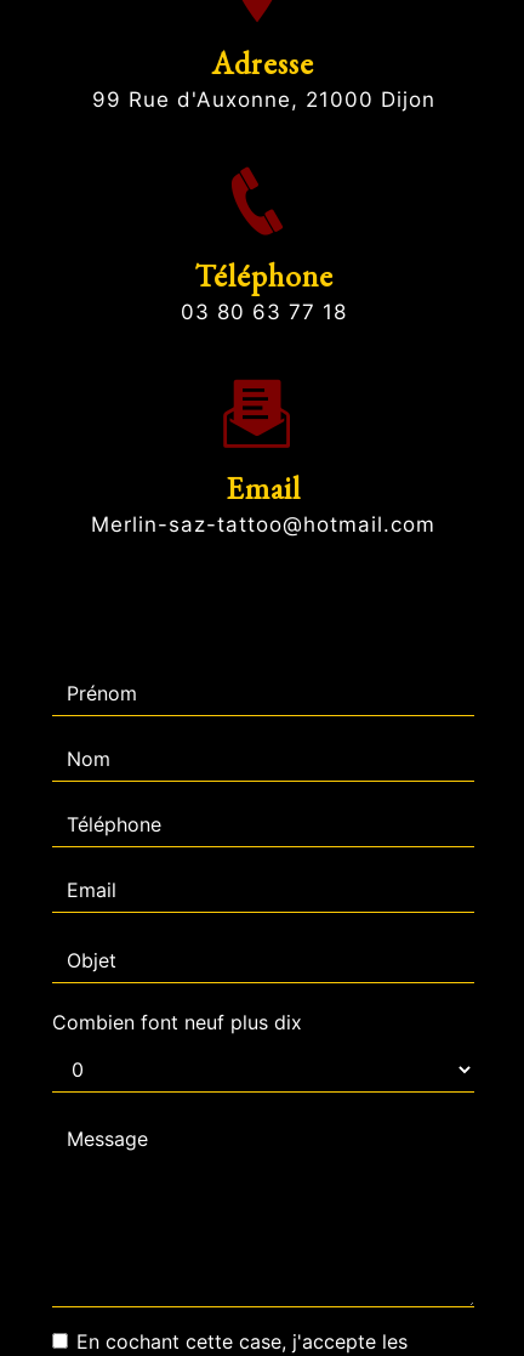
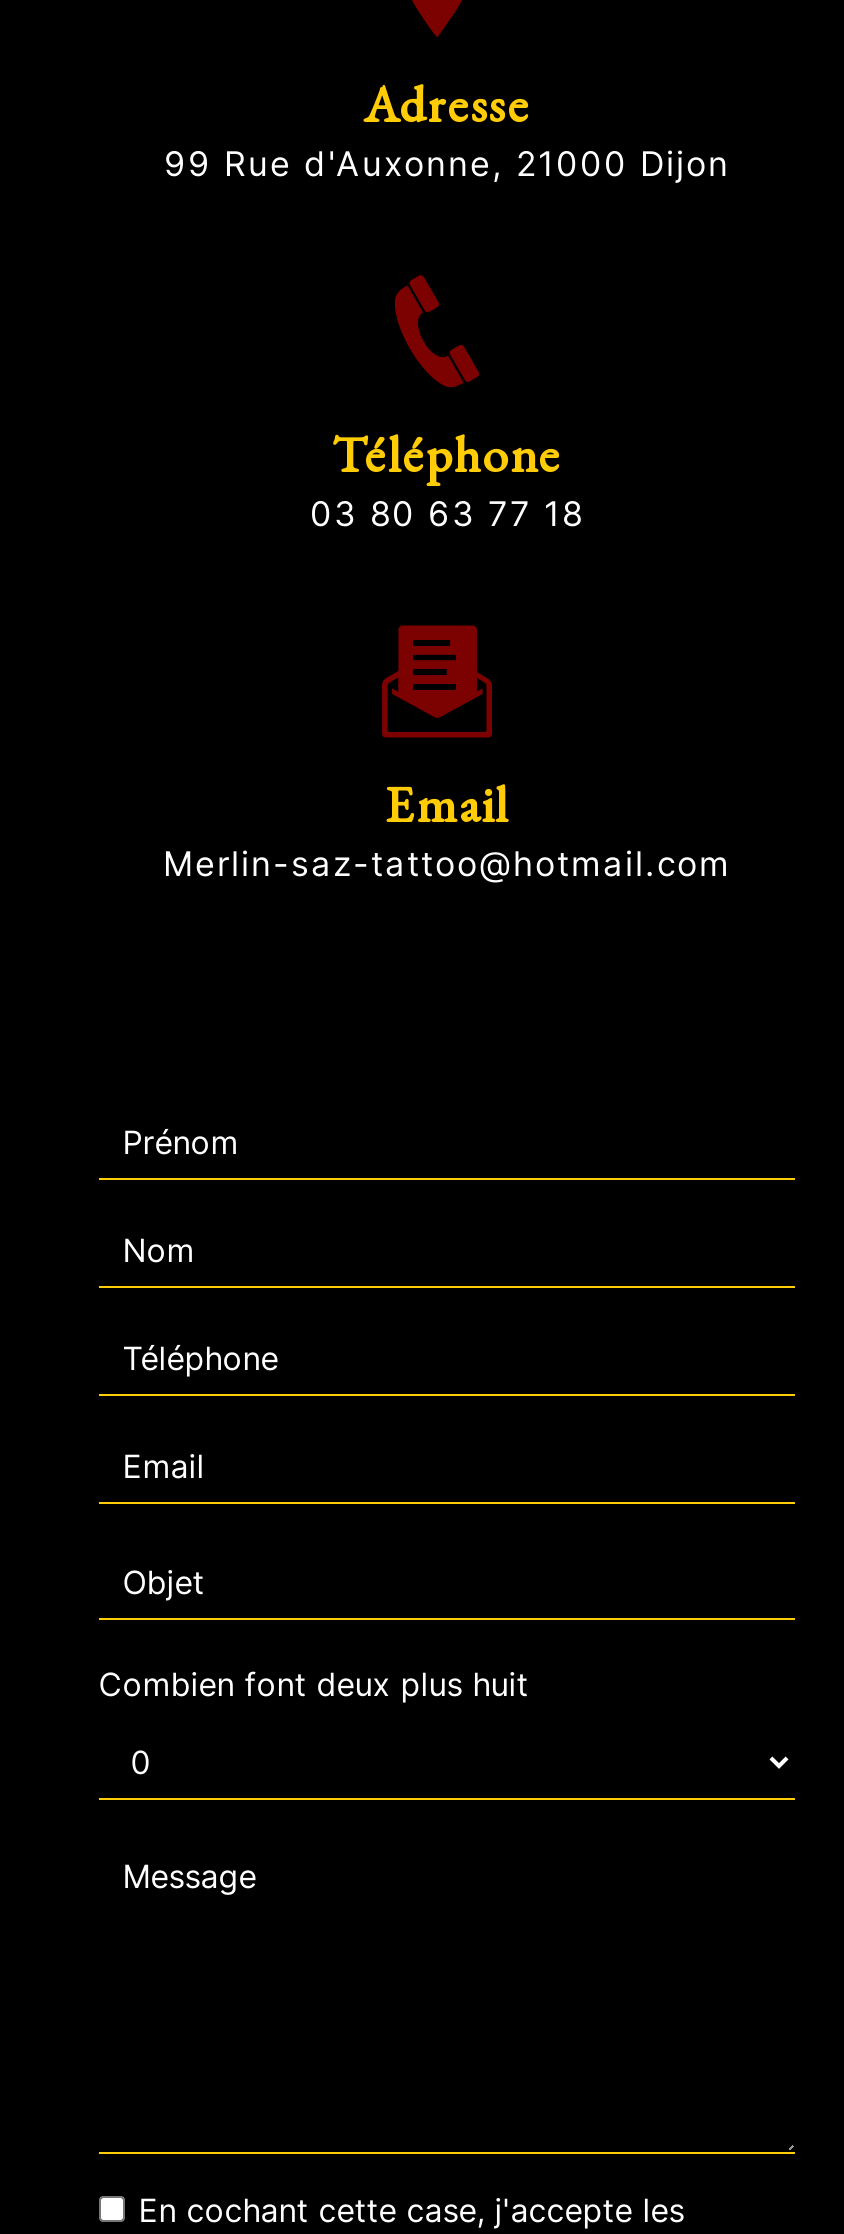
[52,1010,302,1035] Combien font neuf plus dix -> [99,1664,529,1704] Combien font deux plus huit

